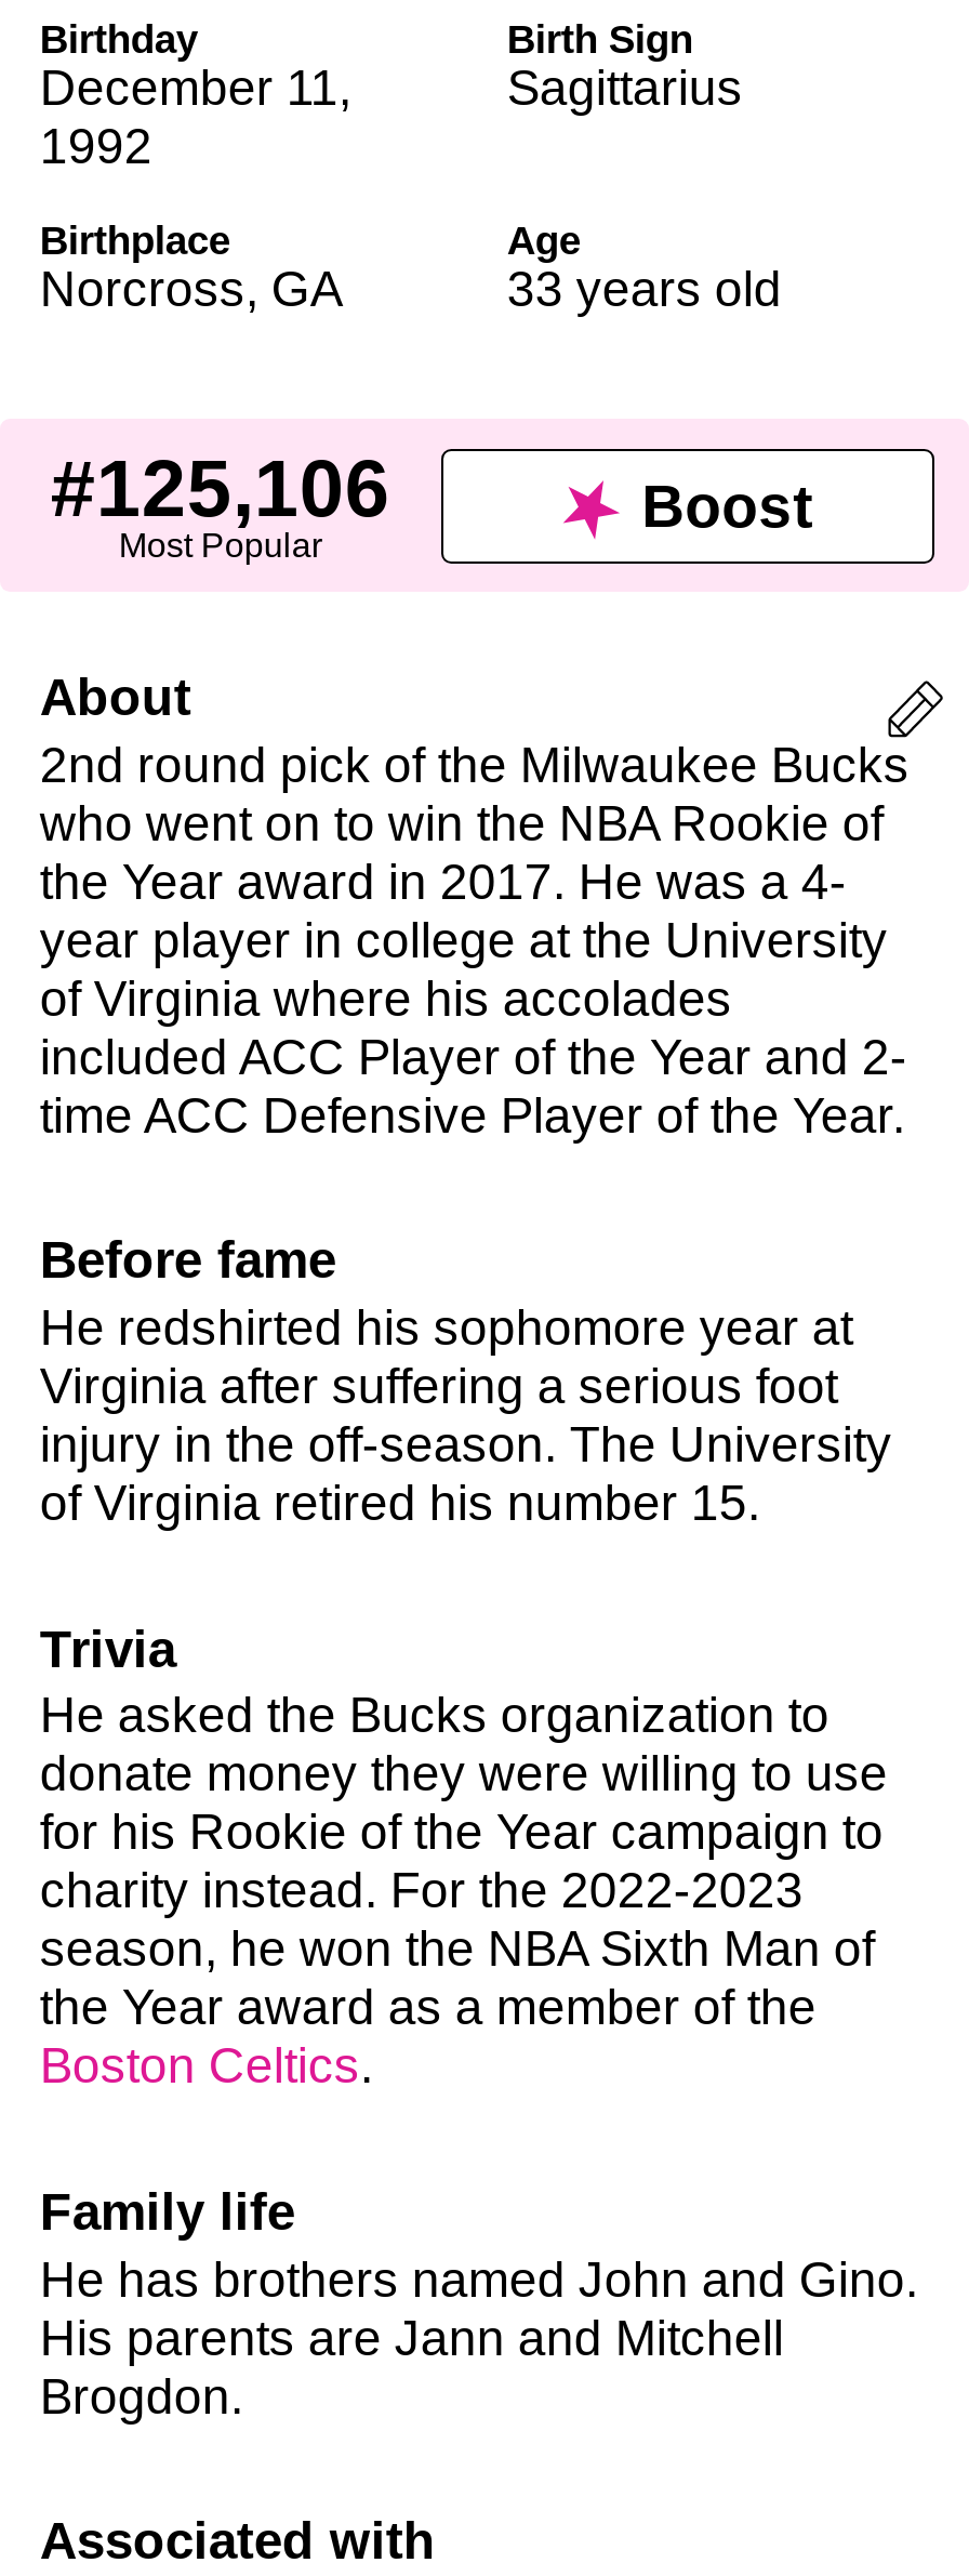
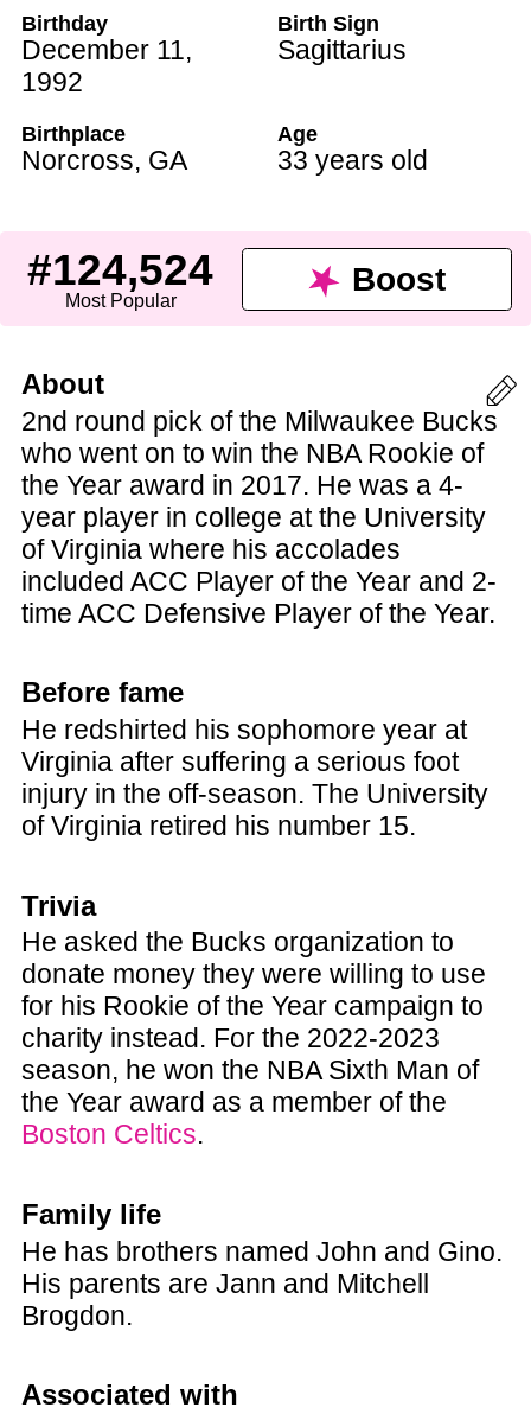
[50,444,390,532] #125,106 -> [28,245,214,294] #124,524

